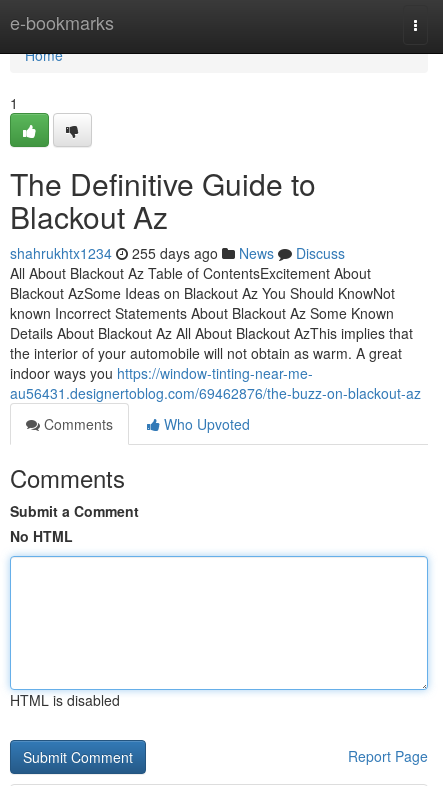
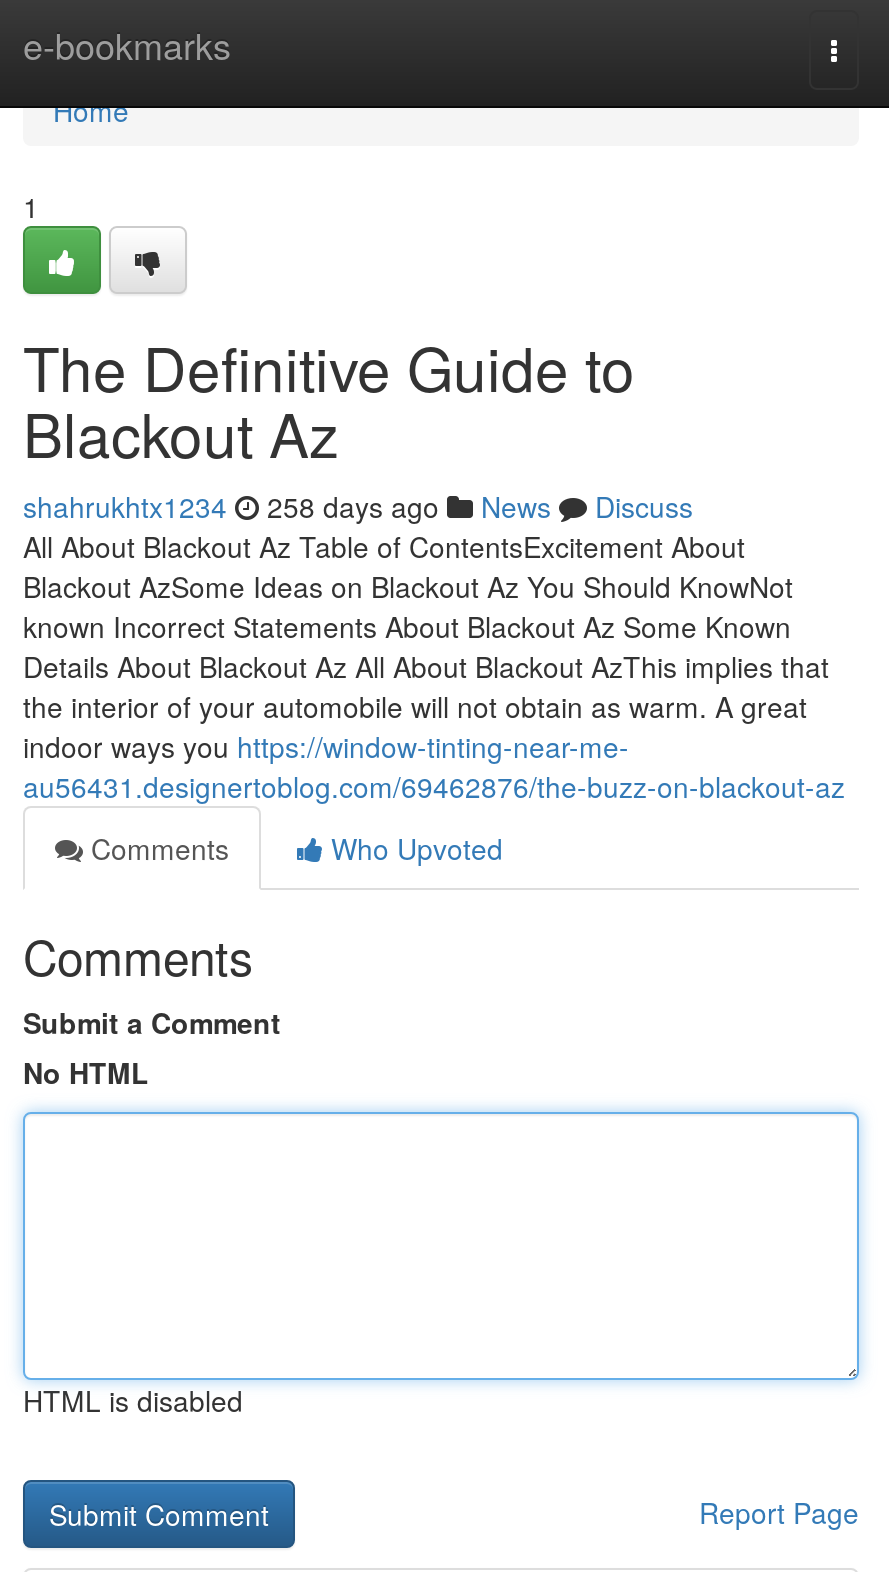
[10,243,345,263] shahrukhtx1234 255 days ago News Discuss -> [23,486,693,526] shahrukhtx1234 258 days ago News Discuss

